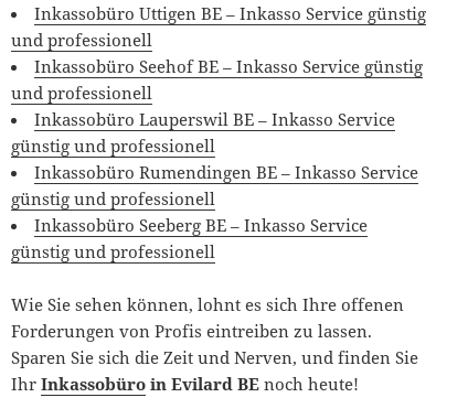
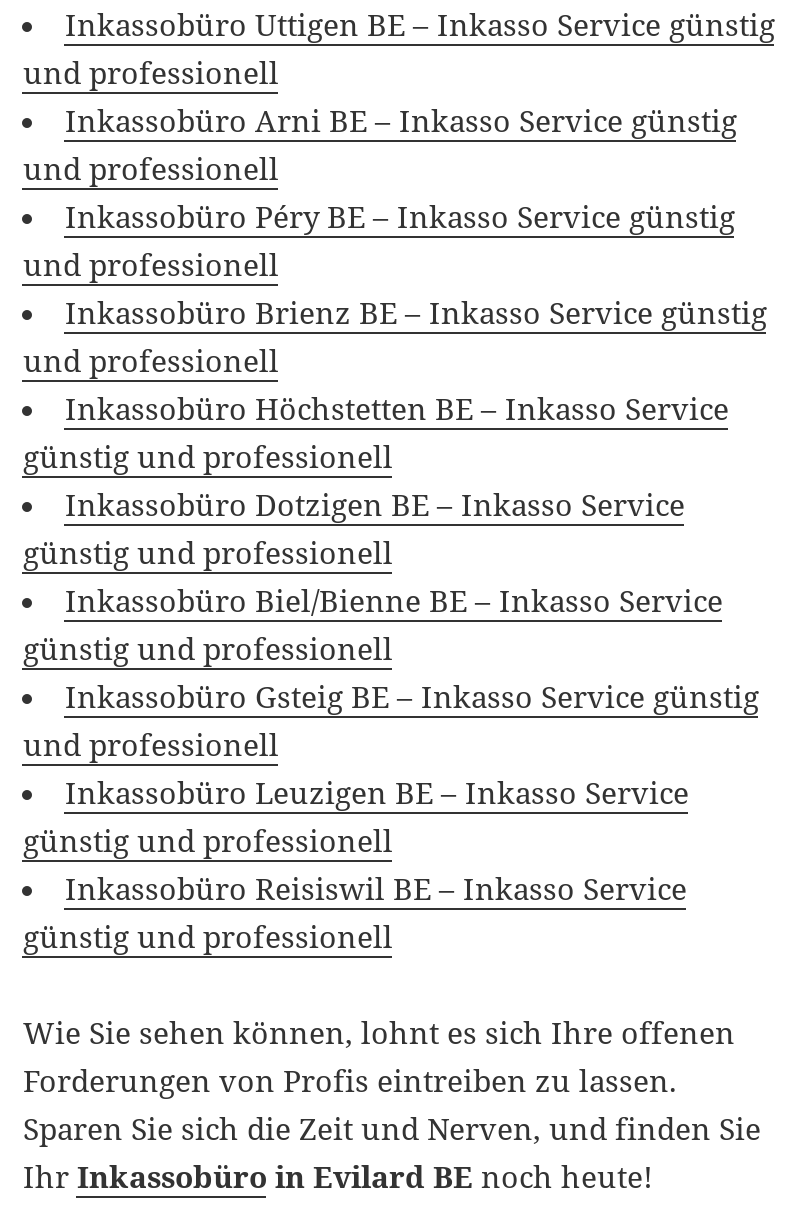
[35,55,423,77] Inkassobüro Seehof BE – Inkasso Service günstig -> [65,100,737,140] Inkassobüro Arni BE – Inkasso Service günstig
[35,108,396,130] Inkassobüro Lauperswil BE – Inkasso Service -> [23,196,767,428] Inkassobüro Péry BE – Inkasso Service günstig | und professionell | Inkassobüro Brienz BE – Inkasso Service günstig | und professionell | Inkassobüro Höchstetten BE – Inkasso Service
[35,161,419,183] Inkassobüro Rumendingen BE – Inkasso Service -> [65,484,685,524] Inkassobüro Dotzigen BE – Inkasso Service
[35,214,368,236] Inkassobüro Seeberg BE – Inkasso Service -> [23,580,759,908] Inkassobüro Biel/Bienne BE – Inkasso Service | günstig und professionell | Inkassobüro Gsteig BE – Inkasso Service günstig | und professionell | Inkassobüro Leuzigen BE – Inkasso Service | günstig und professionell | Inkassobüro Reisiswil BE – Inkasso Service

